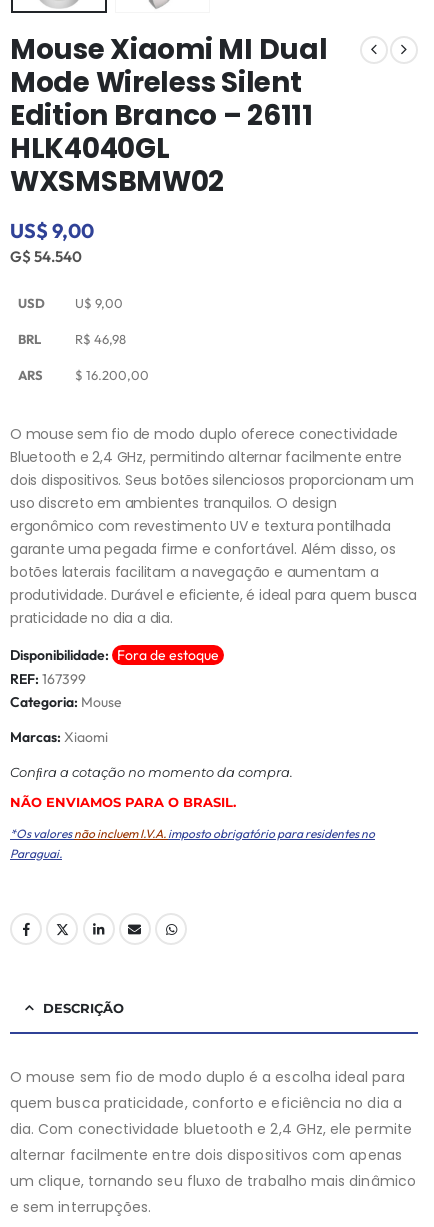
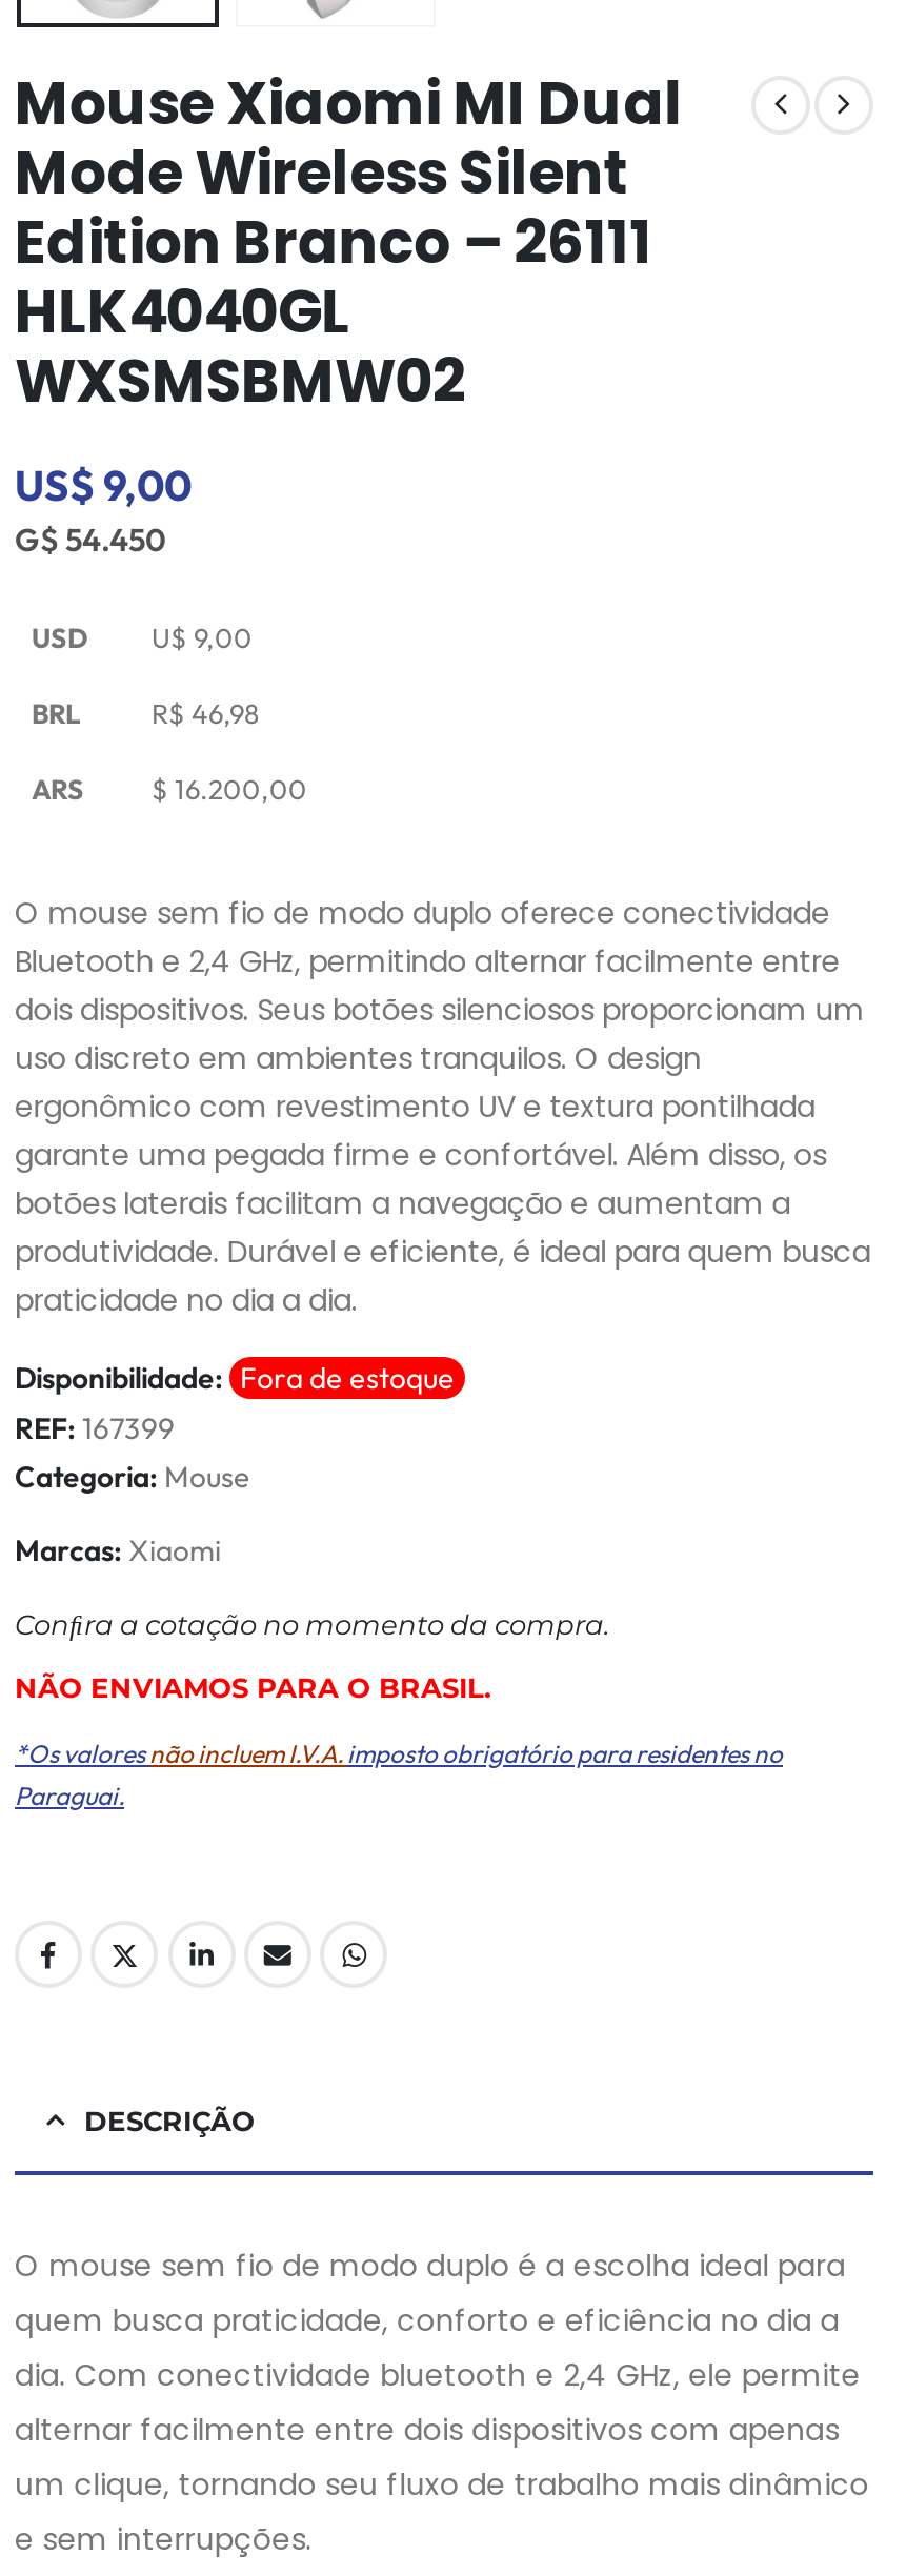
[10,246,82,265] G$ 54.540 -> [15,519,166,559] G$ 54.450

